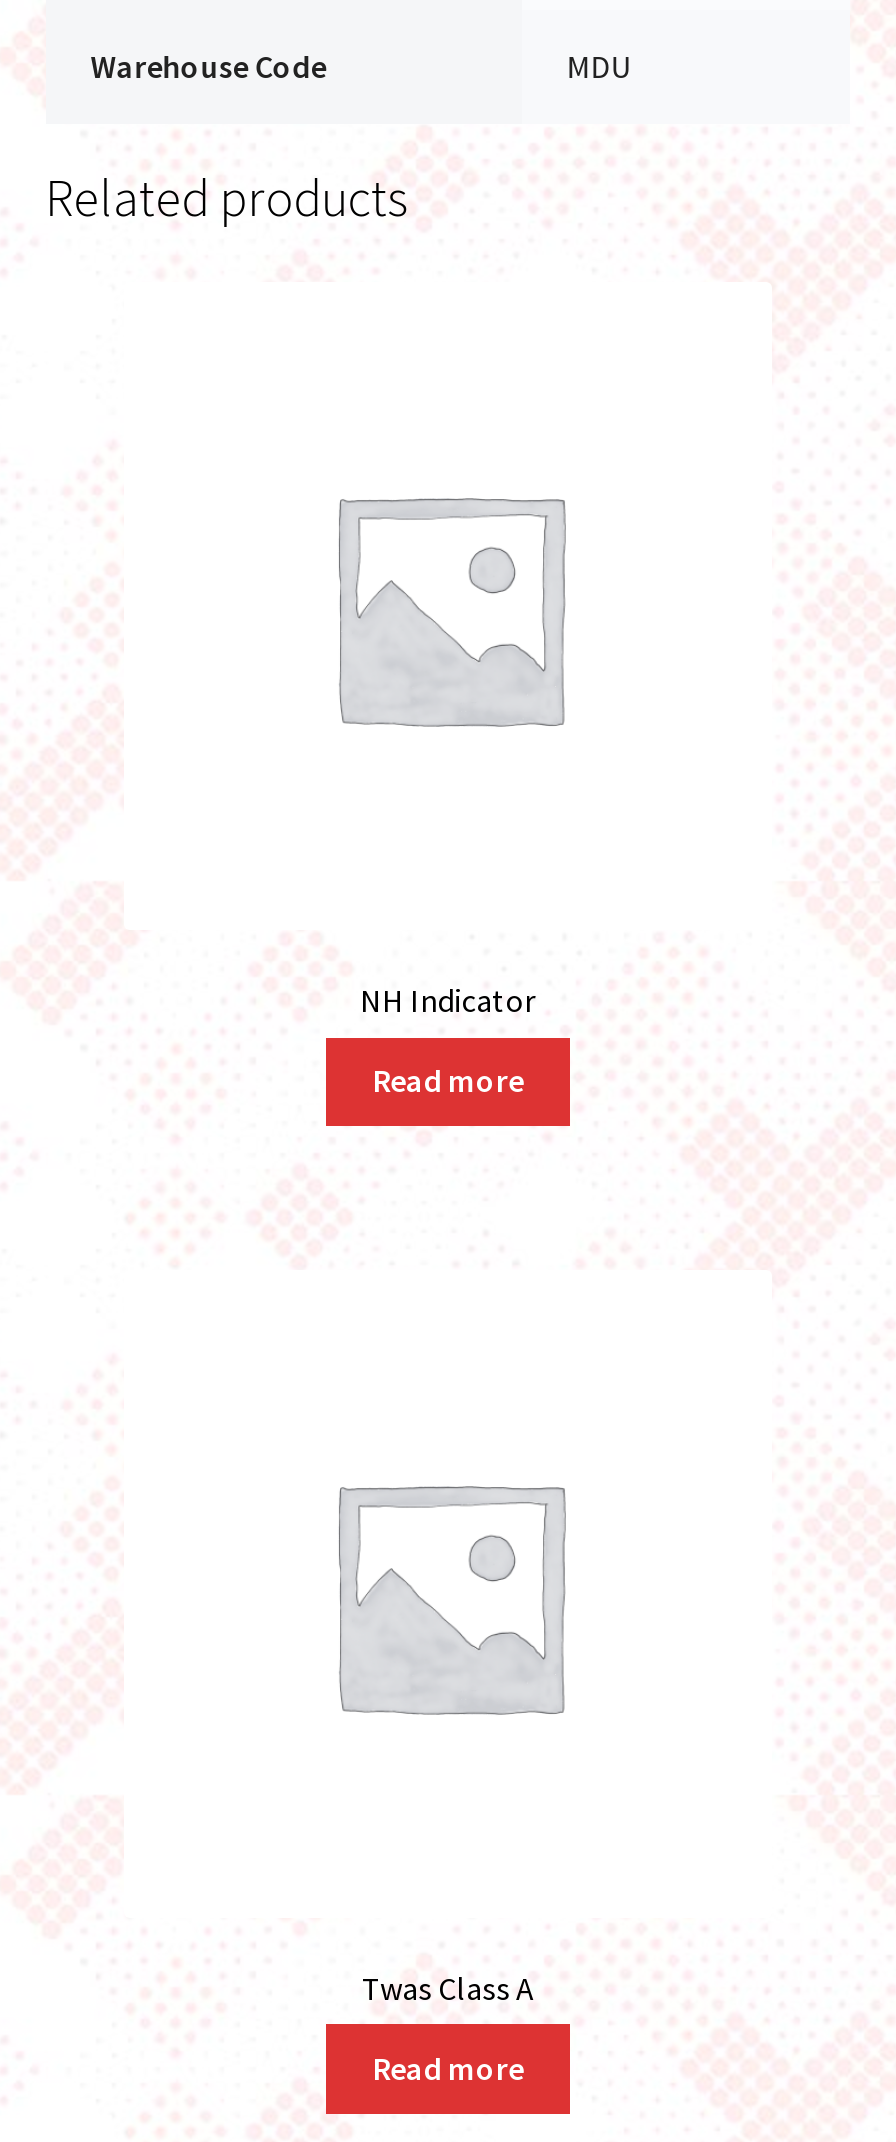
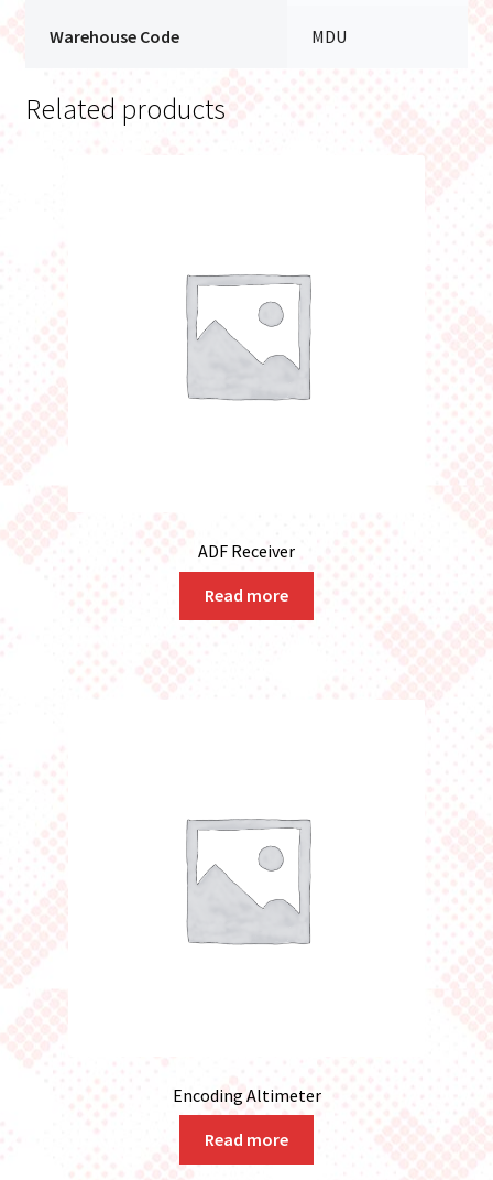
[360,980,536,1020] NH Indicator -> [198,540,295,562] ADF Receiver
[362,1968,534,2008] Twas Class A -> [172,1084,321,1106] Encoding Altimeter

